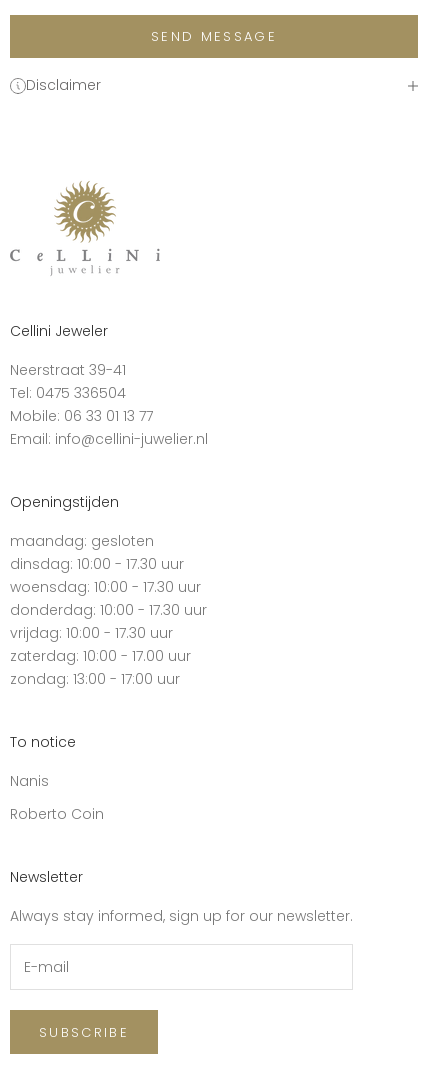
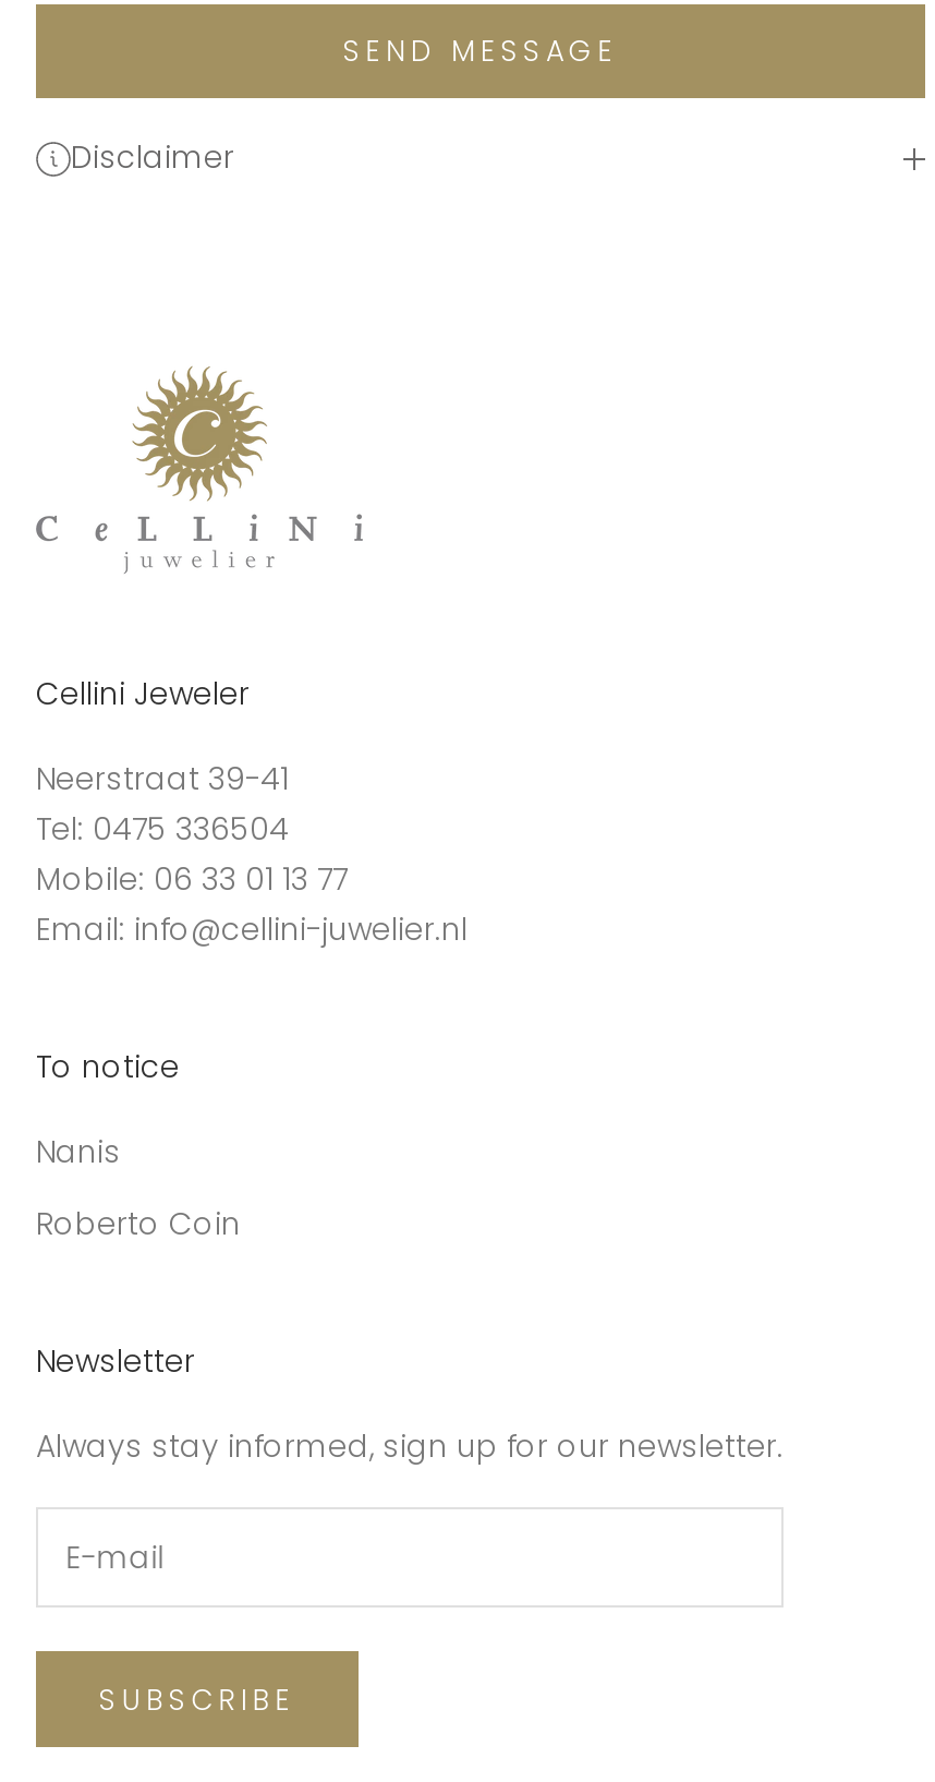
[10,492,207,689] Openingstijden | maandag: gesloten | dinsdag: 10:00 - 17.30 uur | woensdag: 10:00 - 17.30 uur | donderdag: 10:00 - 17.30 uur | vrijdag: 10:00 - 17.30 uur | zaterdag: 10:00 - 17.00 uur | zondag: 13:00 - 17:00 uur -> none

